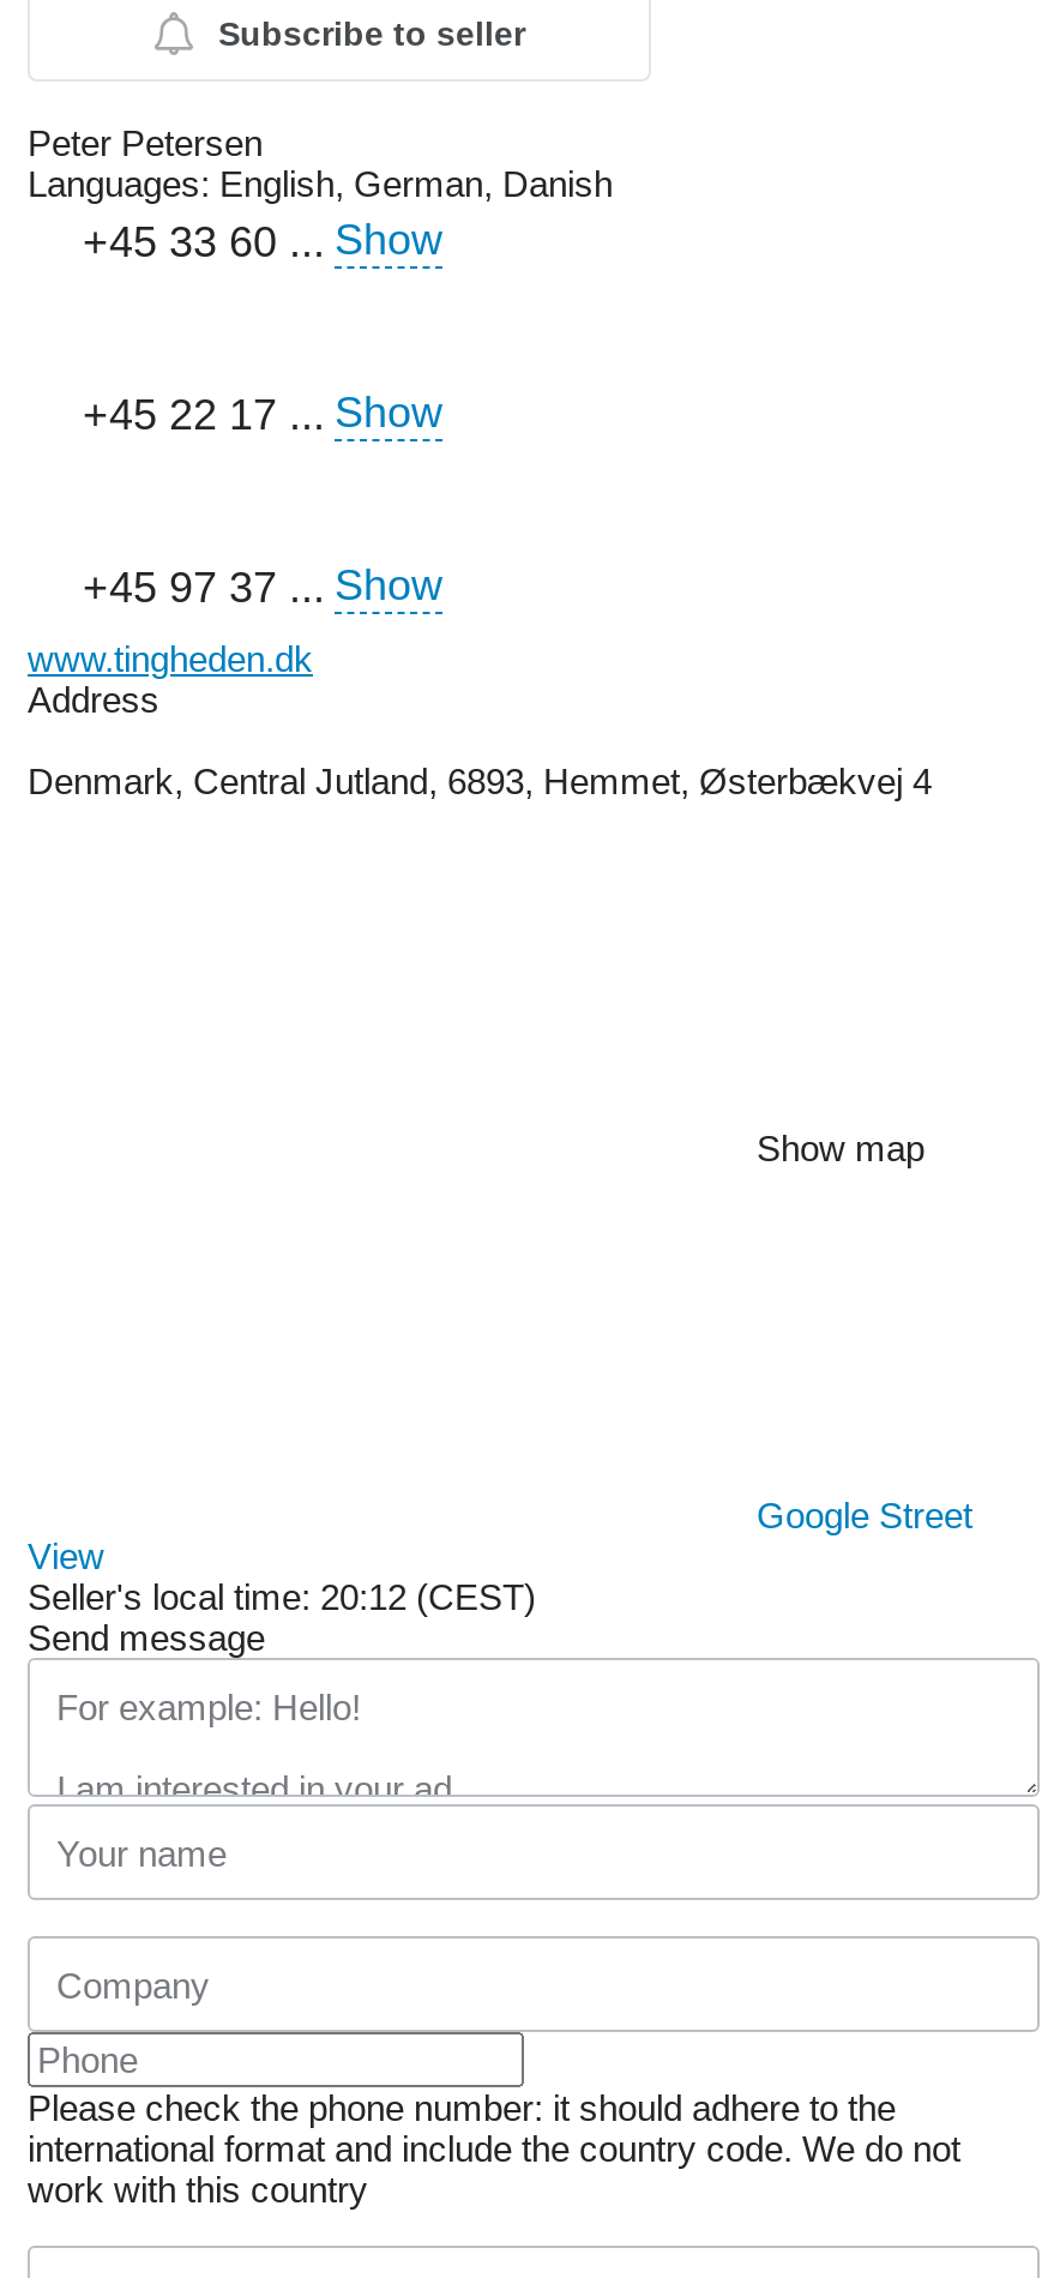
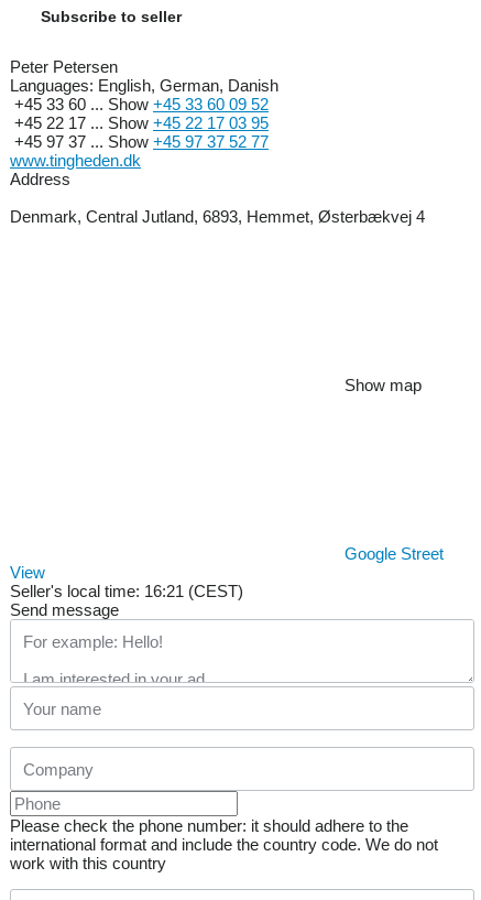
[83,216,442,612] +45 33 60 ... Show | +45 22 17 ... Show | +45 97 37 ... Show -> [14,95,269,151] +45 33 60 ... Show +45 33 60 09 52 | +45 22 17 ... Show +45 22 17 03 95 | +45 97 37 ... Show +45 97 37 52 77
[28,1576,536,1617] Seller's local time: 20:12 (CEST) -> [10,582,243,600] Seller's local time: 16:21 (CEST)

